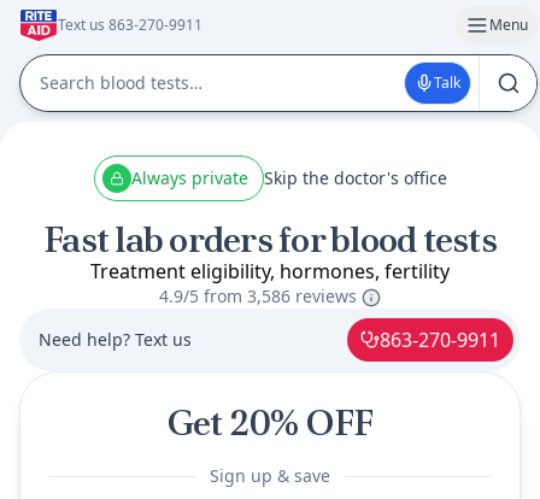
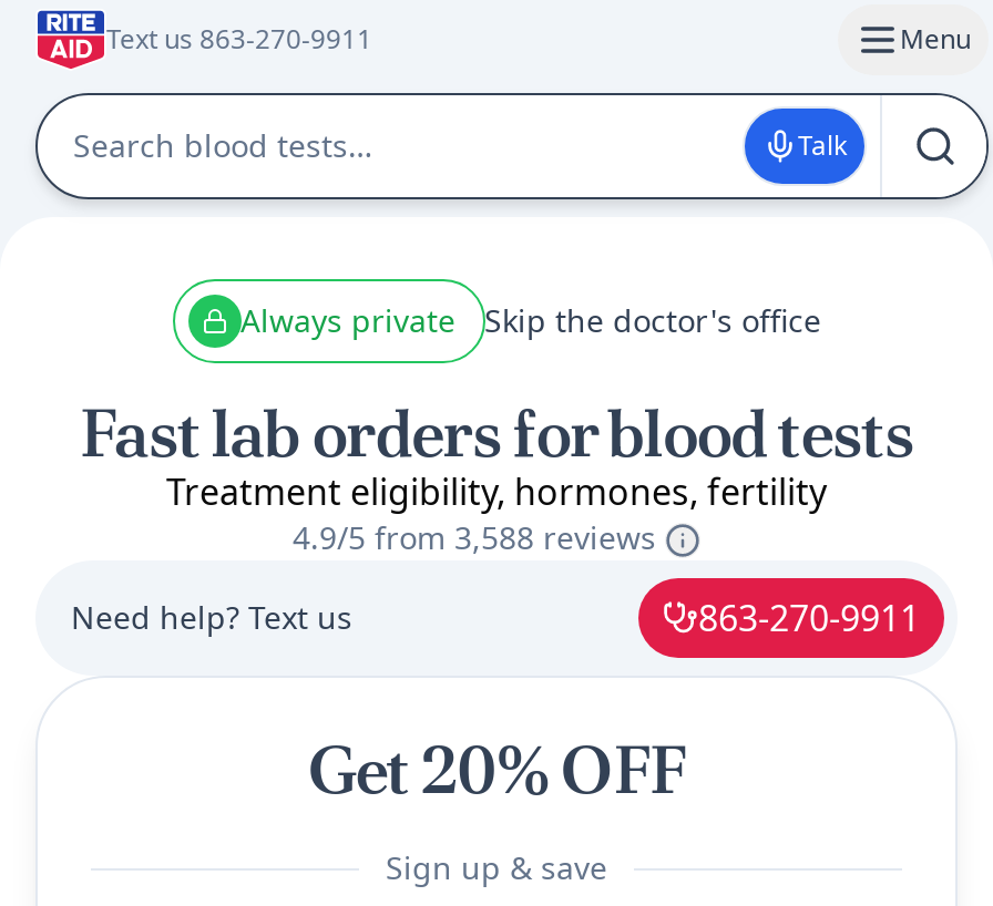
[159,284,362,307] 4.9/5 from 3,586 reviews -> [293,516,665,558] 4.9/5 from 3,588 reviews

